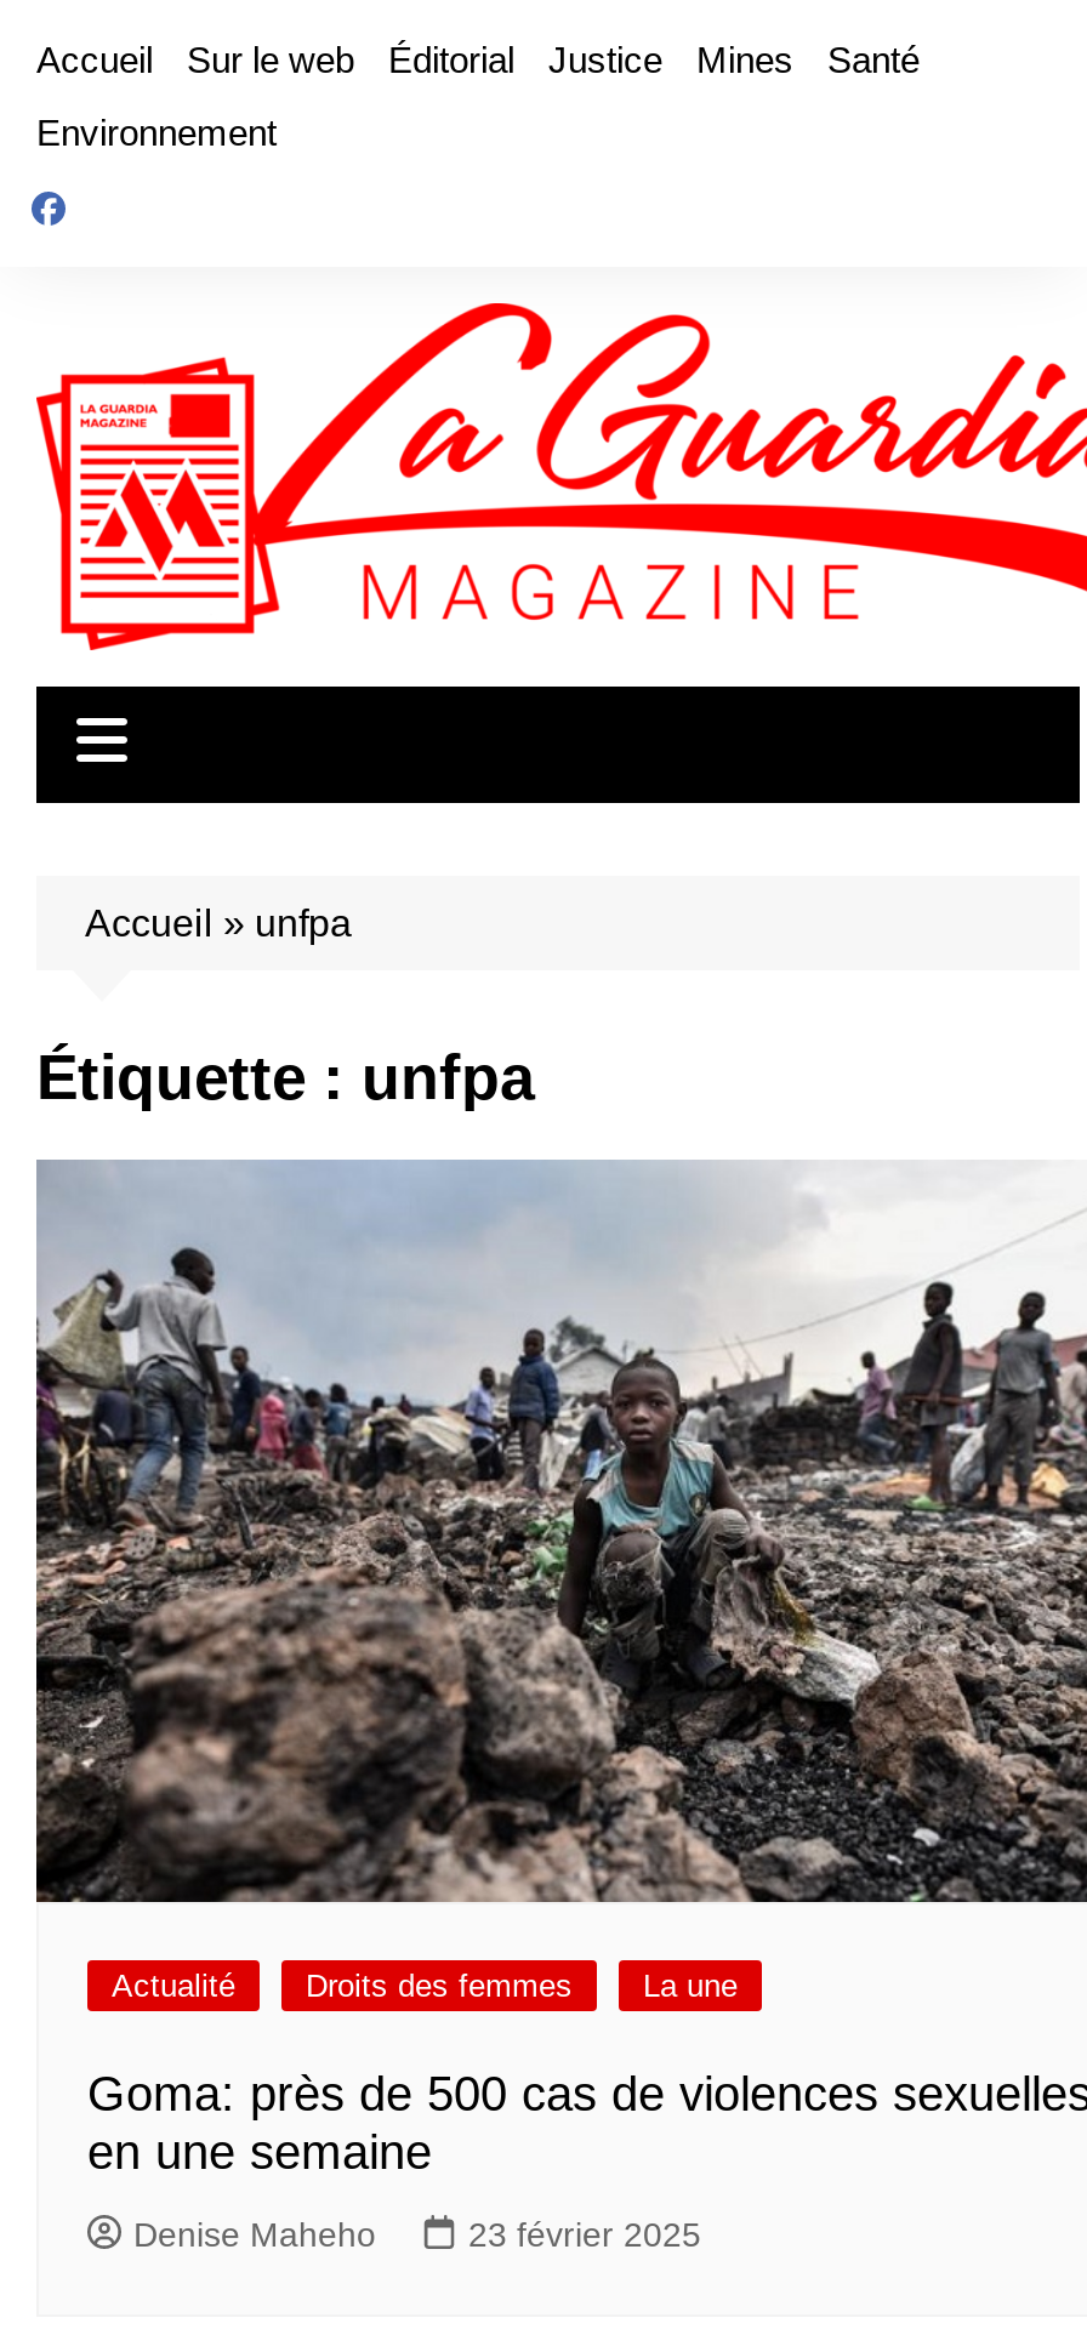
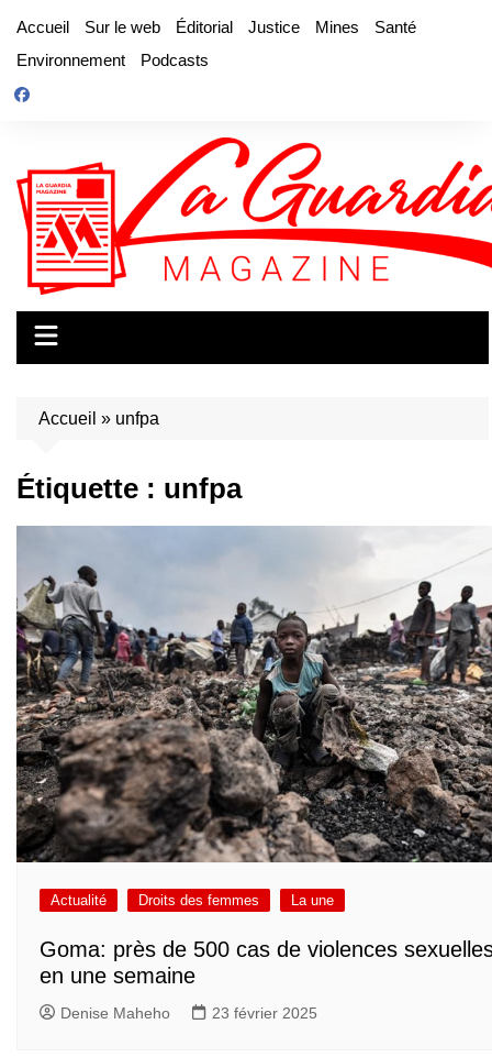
none -> [141,51,209,69] Podcasts

